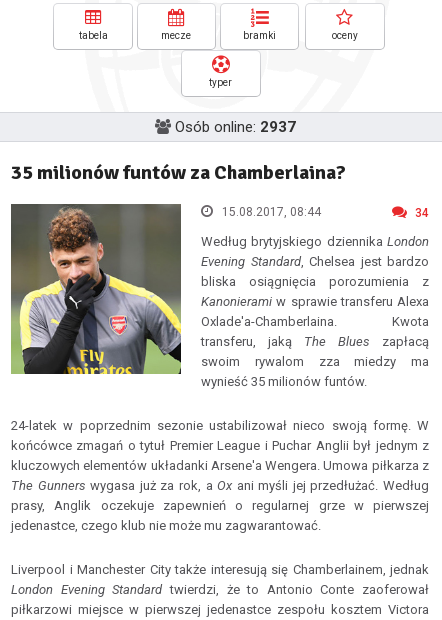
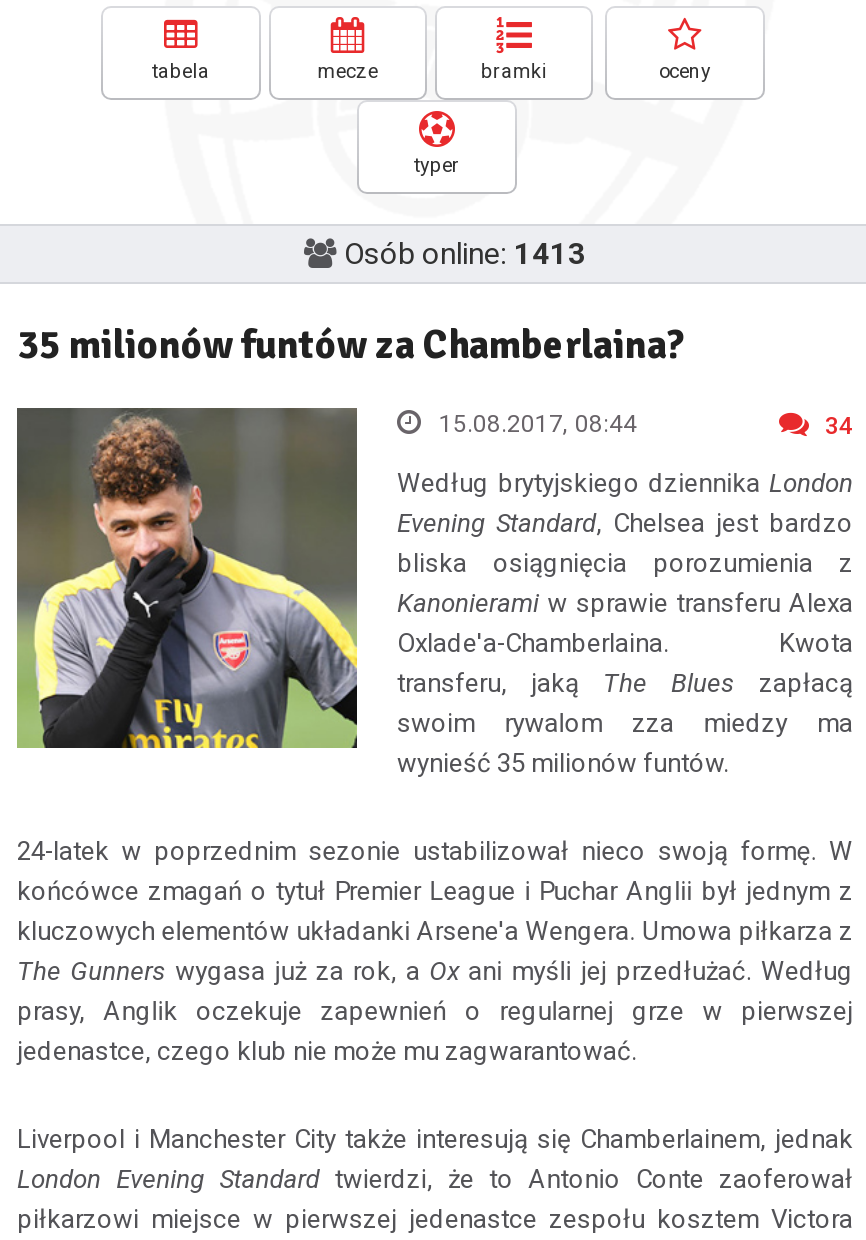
[174,118,295,136] Osób online: 2937 -> [344,236,586,272] Osób online: 1413

